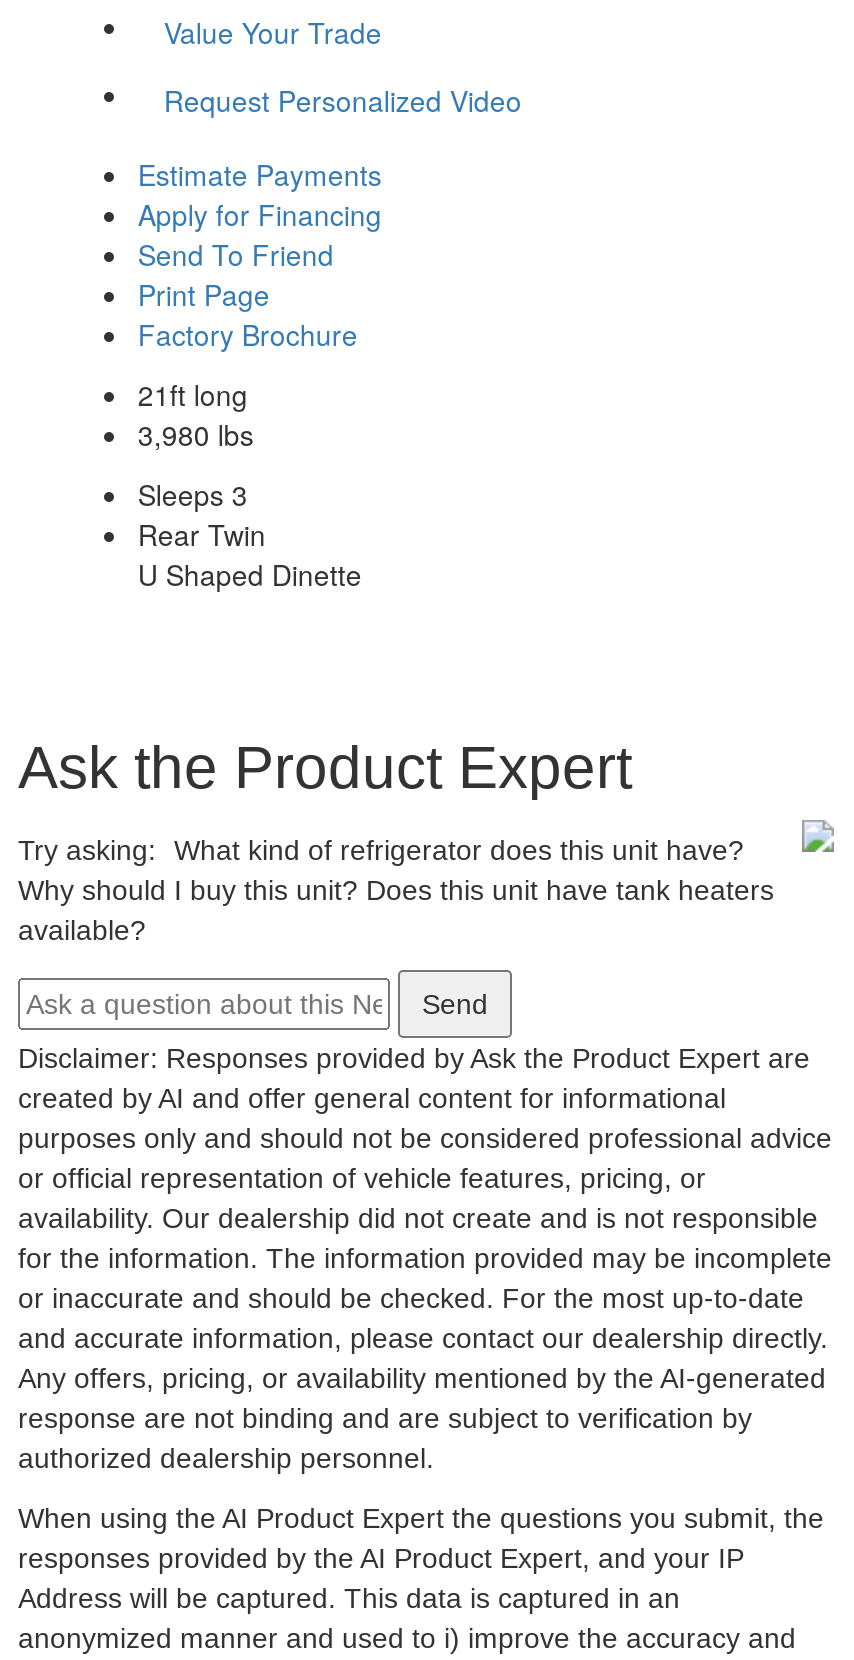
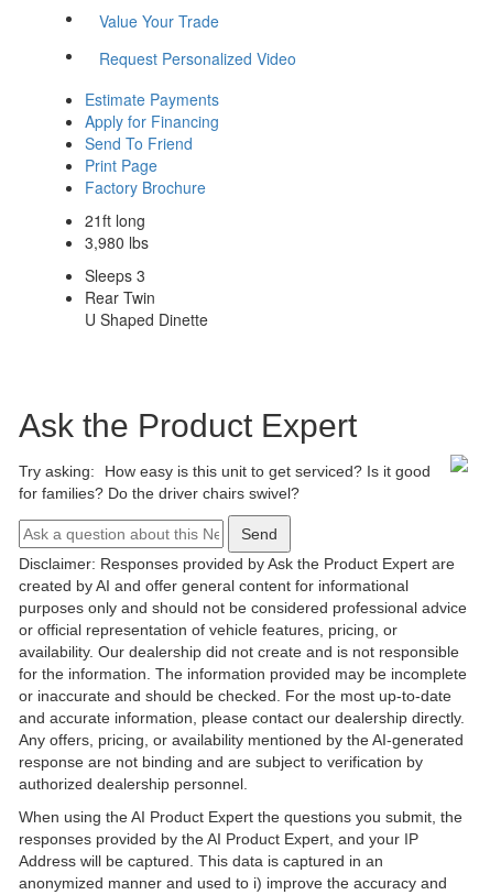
[18,833,774,945] Try asking: What kind of refrigerator does this unit have? | Why should I buy this unit? Does this unit have tank heaters | available? -> [19,462,431,502] Try asking: How easy is this unit to get serviced? Is it good | for families? Do the driver chairs swivel?

